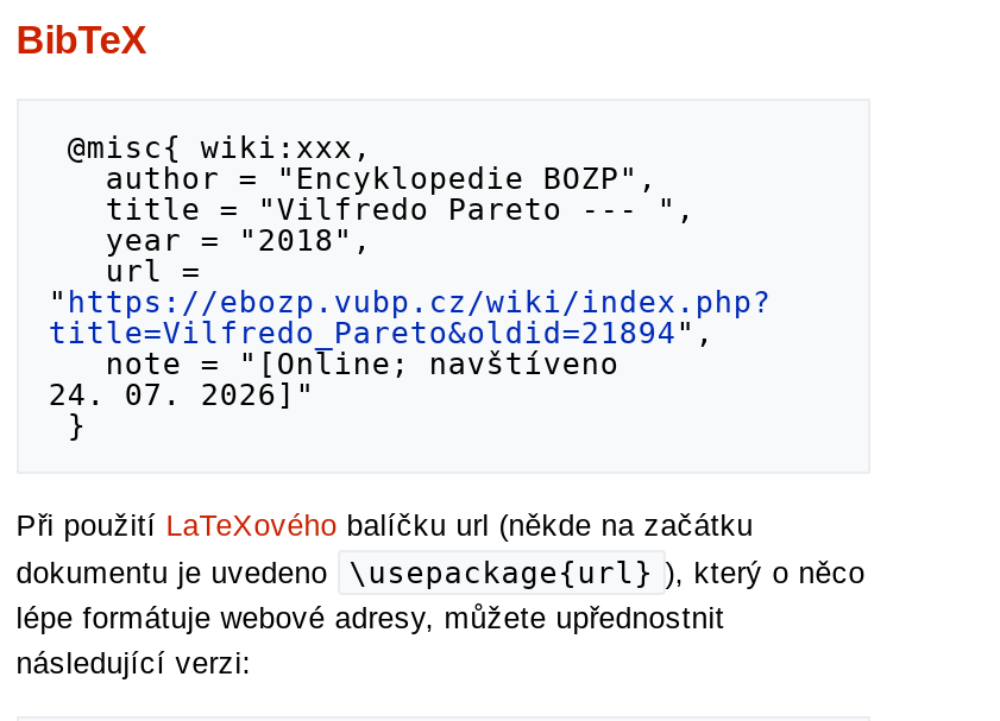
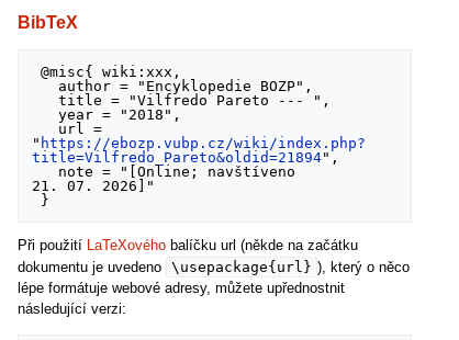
[49,377,315,412] 24. 07. 2026]" -> [32,178,155,194] 21. 07. 2026]"

